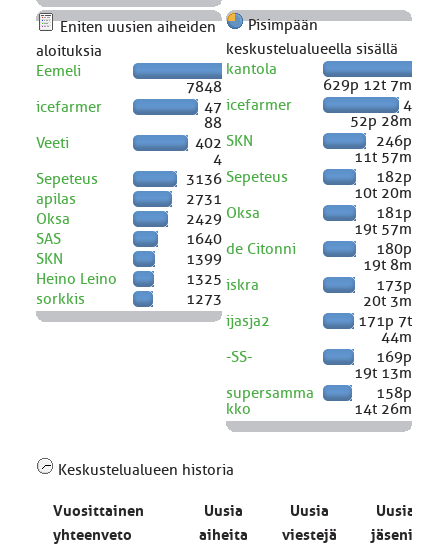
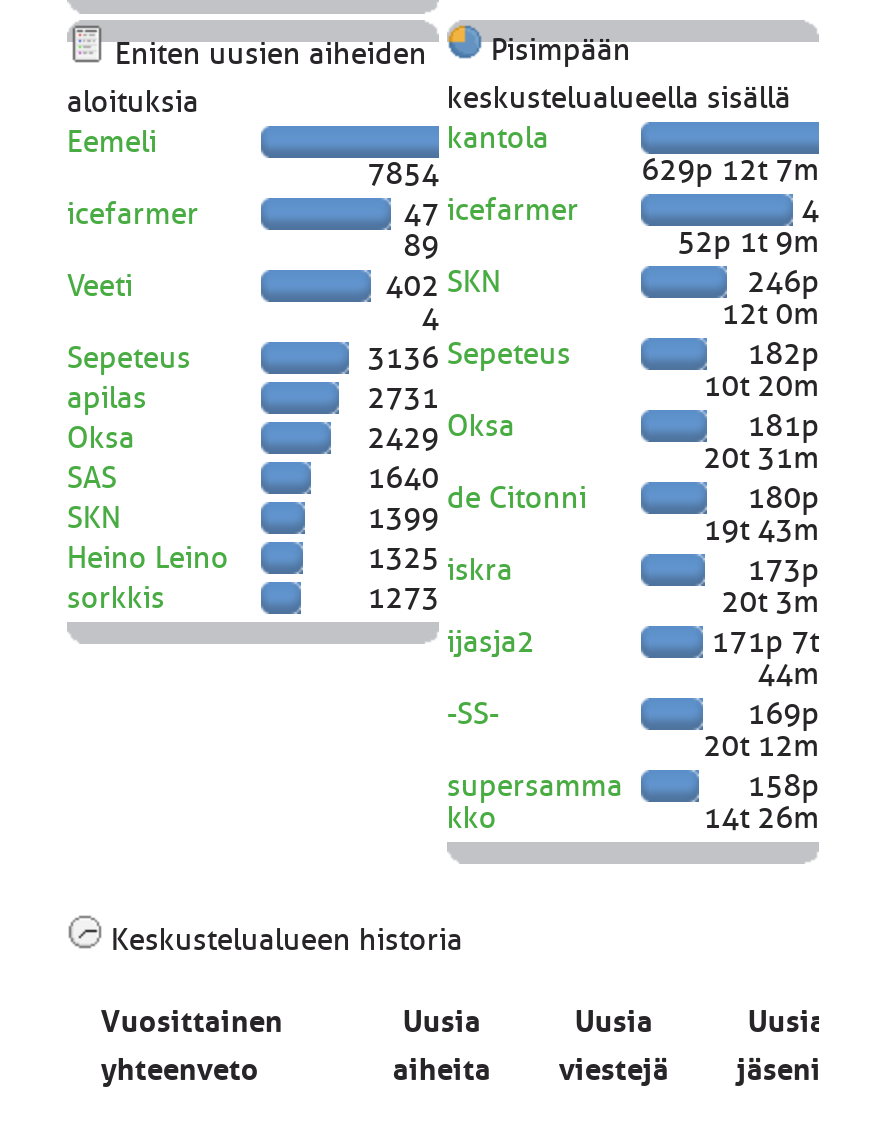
[186,77,222,95] 7848 -> [367,155,439,191] 7854
[204,113,222,131] 88 -> [403,227,439,263] 89
[350,111,412,129] 52p 28m -> [677,223,819,259] 52p 1t 9m
[354,147,412,165] 11t 57m -> [721,295,819,331] 12t 0m
[354,219,412,237] 19t 57m -> [703,439,819,475] 20t 31m
[363,255,412,273] 19t 8m -> [703,511,819,547] 19t 43m
[354,363,412,381] 19t 13m -> [703,727,819,763] 20t 12m

